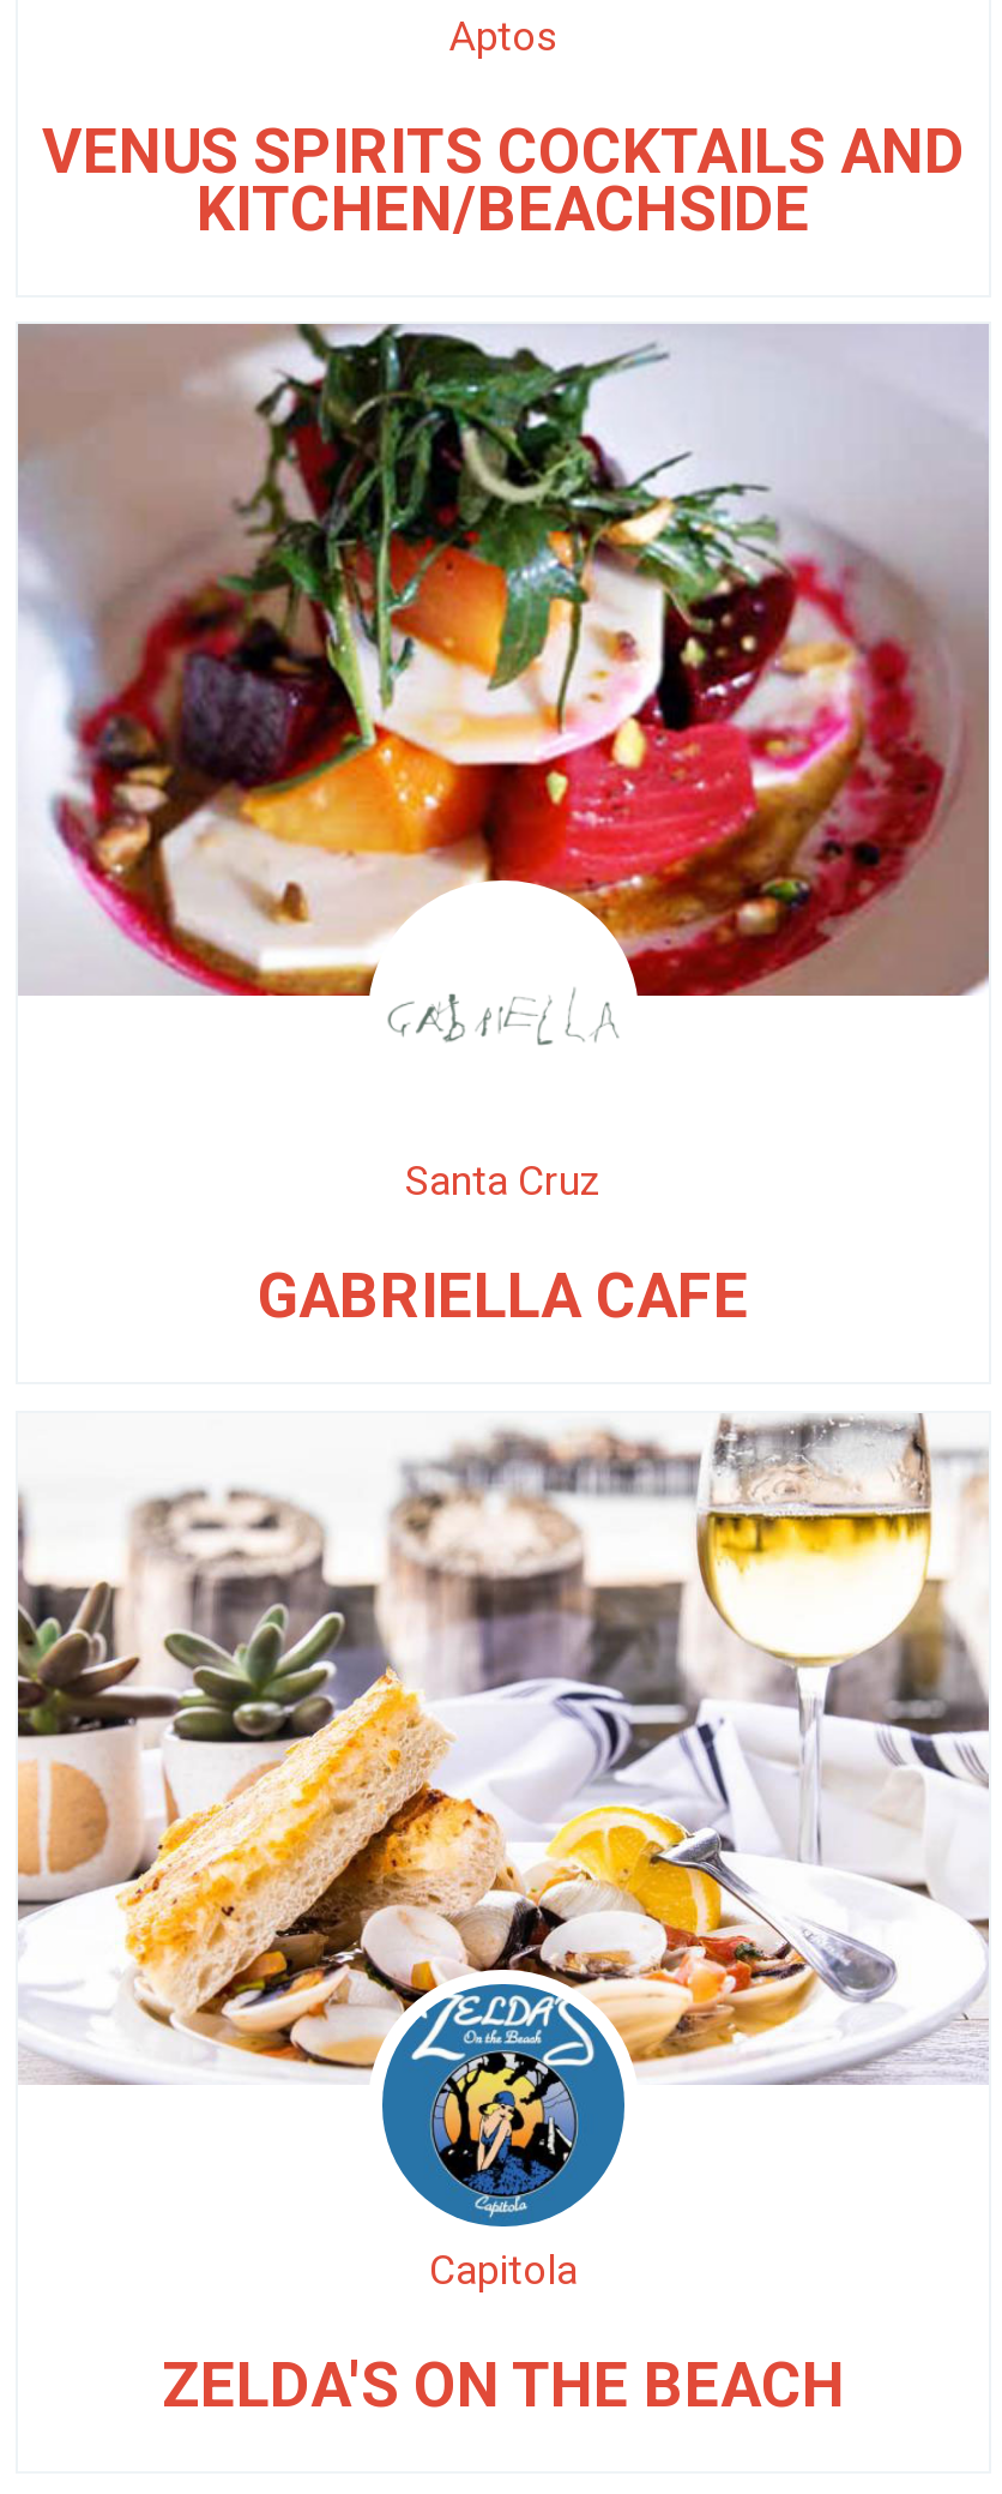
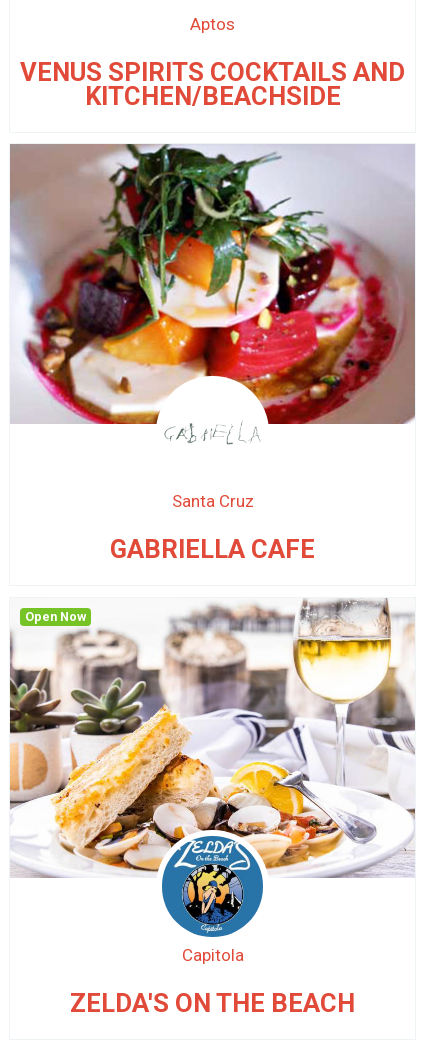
none -> [25,609,86,624] Open Now

